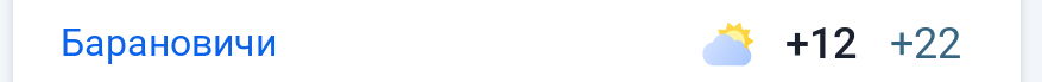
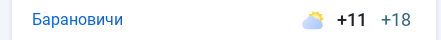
[785,18,857,68] +12 -> [337,9,367,30] +11
[890,18,961,68] +22 -> [381,9,411,30] +18

